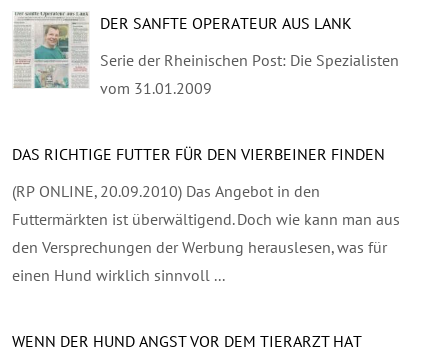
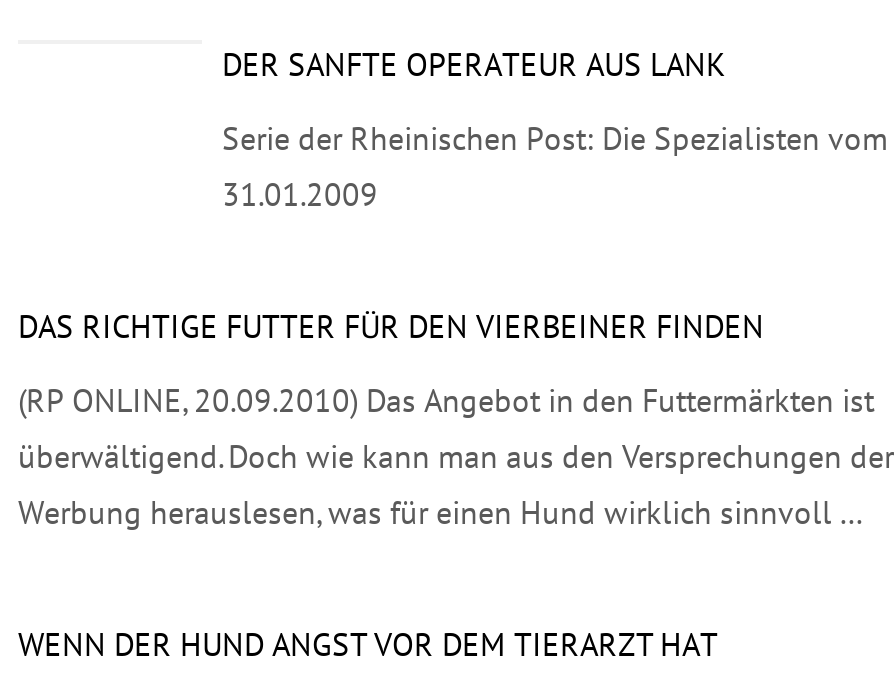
[12,11,90,89] [image] -> none

